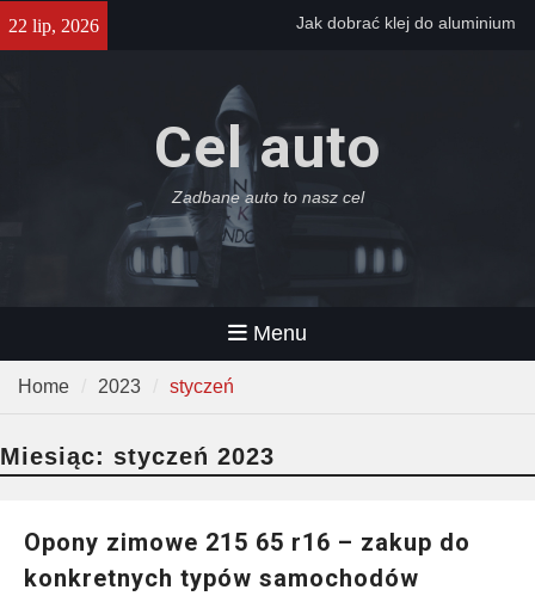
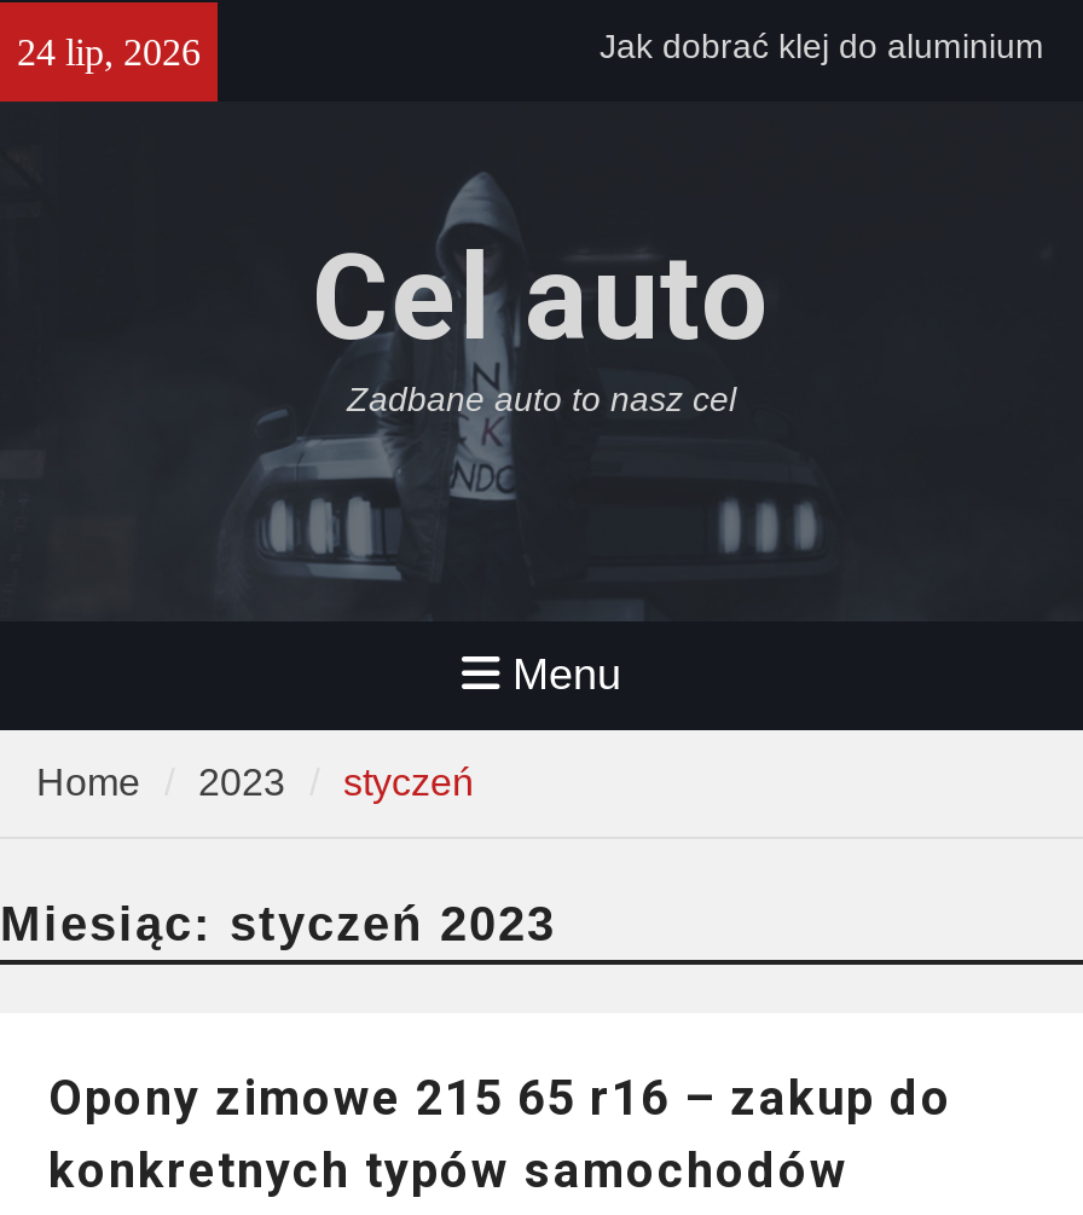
[8,16,99,36] 22 lip, 2026 -> [17,31,201,73] 24 lip, 2026

